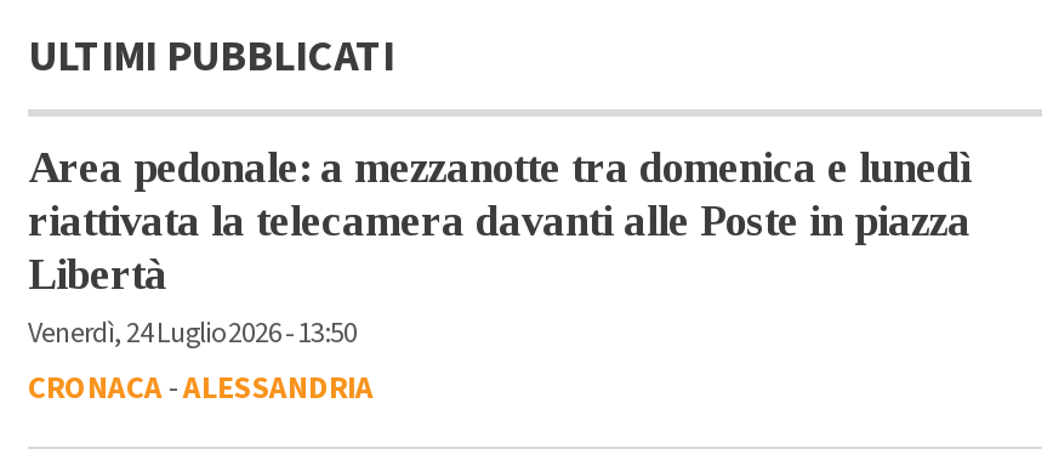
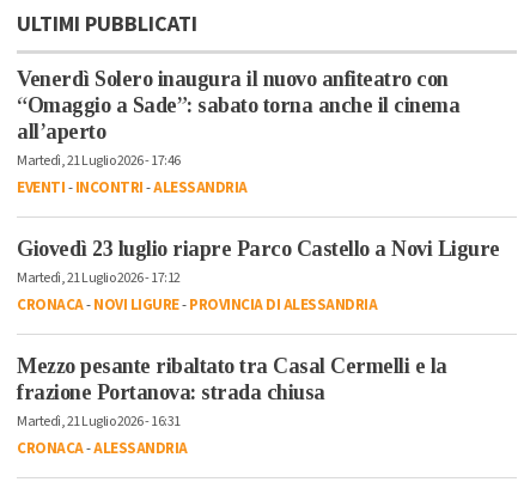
[28,143,973,354] Area pedonale: a mezzanotte tra domenica e lunedì | riattivata la telecamera davanti alle Poste in piazza | Libertà | Venerdì, 24 Luglio 2026 - 13:50 -> [17,67,499,432] Venerdì Solero inaugura il nuovo anfiteatro con | “Omaggio a Sade”: sabato torna anche il cinema | all’aperto | Martedì, 21 Luglio 2026 - 17:46 | EVENTI-INCONTRI-ALESSANDRIA | Giovedì 23 luglio riapre Parco Castello a Novi Ligure | Martedì, 21 Luglio 2026 - 17:12 | CRONACA-NOVI LIGURE-PROVINCIA DI ALESSANDRIA | Mezzo pesante ribaltato tra Casal Cermelli e la | frazione Portanova: strada chiusa | Martedì, 21 Luglio 2026 - 16:31

